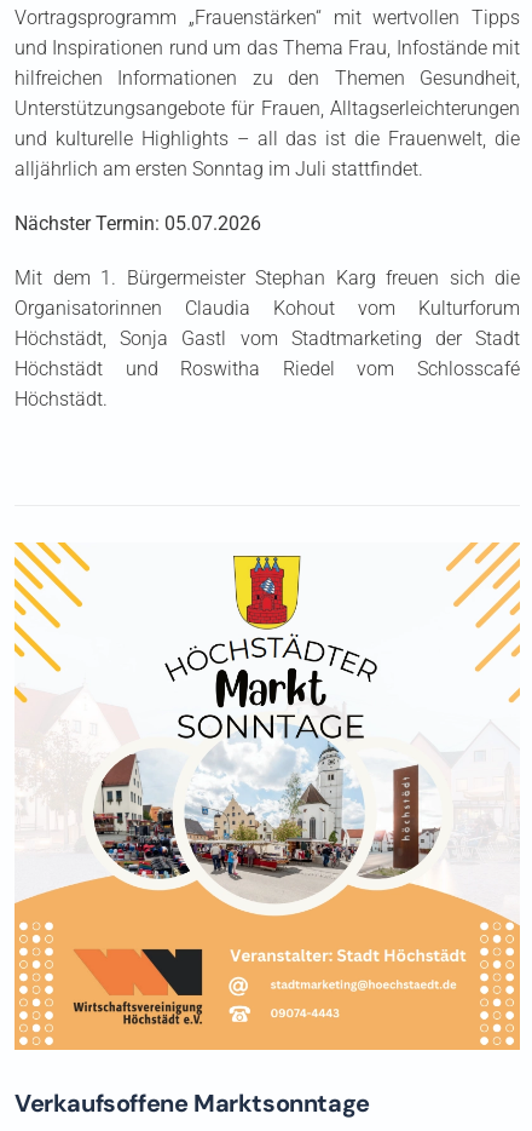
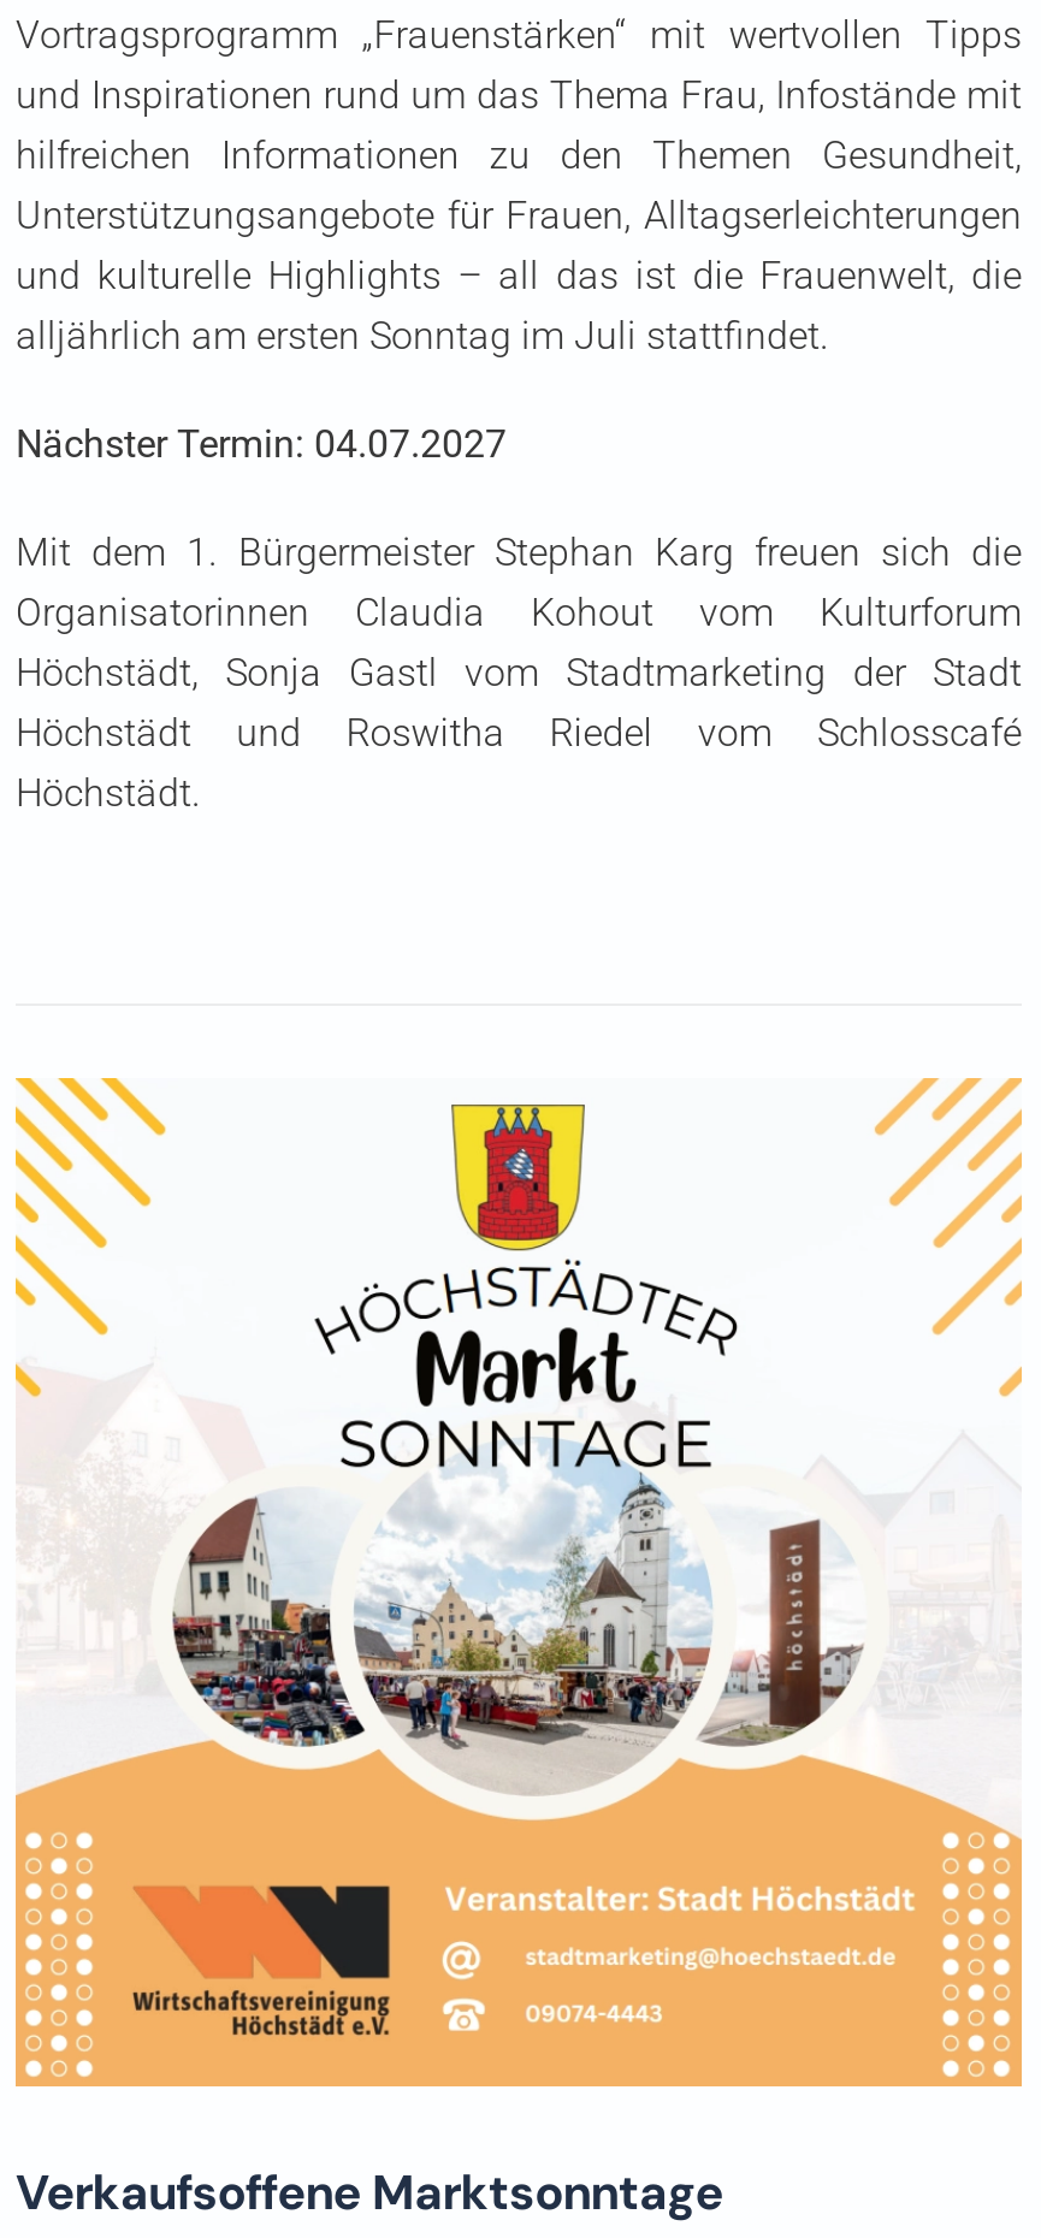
[15,211,261,234] Nächster Termin: 05.07.2026 -> [16,420,507,466] Nächster Termin: 04.07.2027

